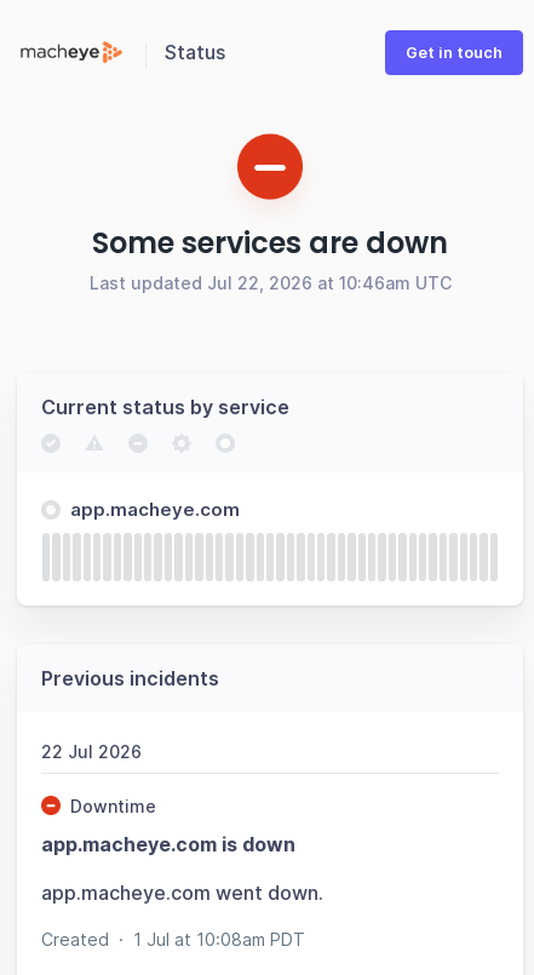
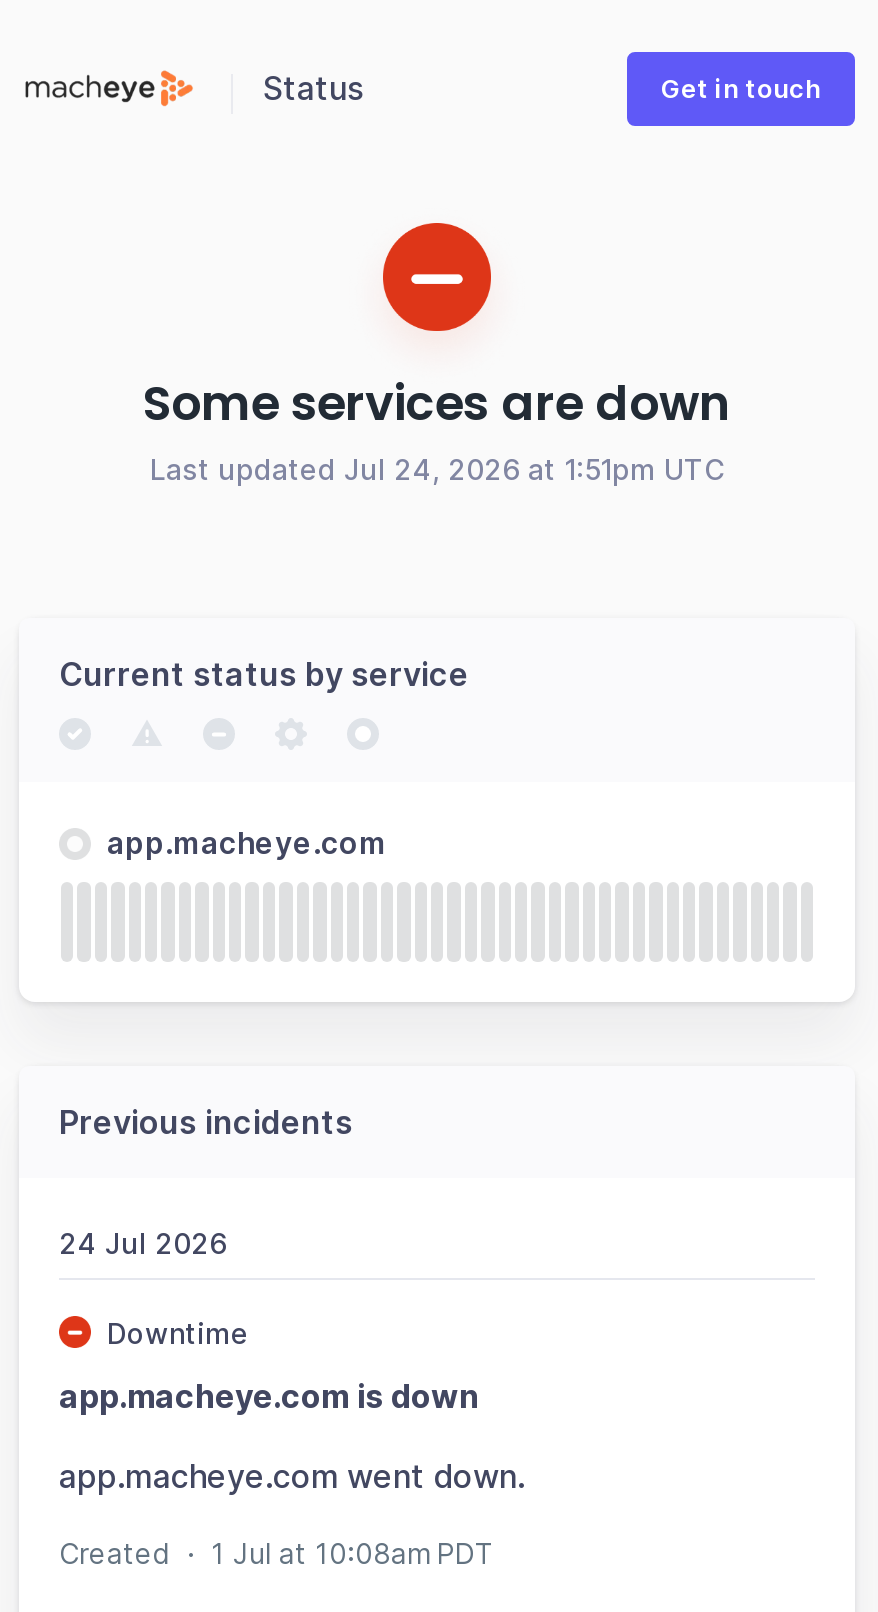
[89,273,451,293] Last updated Jul 22, 2026 at 10:46am UTC -> [150,452,724,486] Last updated Jul 24, 2026 at 1:51pm UTC
[41,742,142,762] 22 Jul 2026 -> [59,1227,227,1261] 24 Jul 2026

